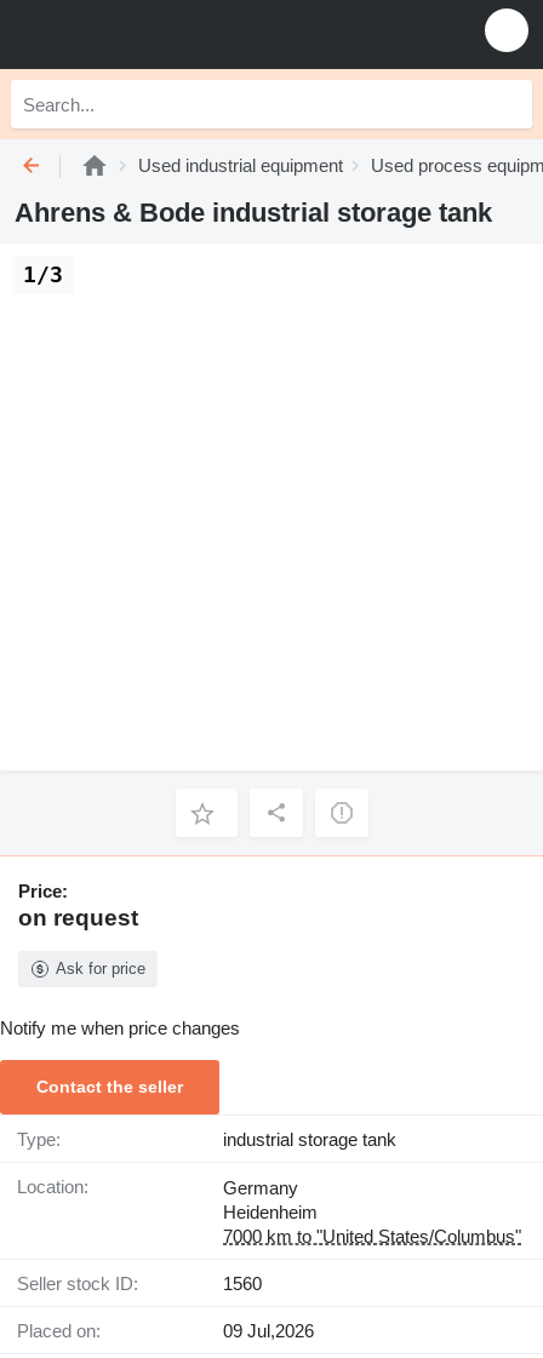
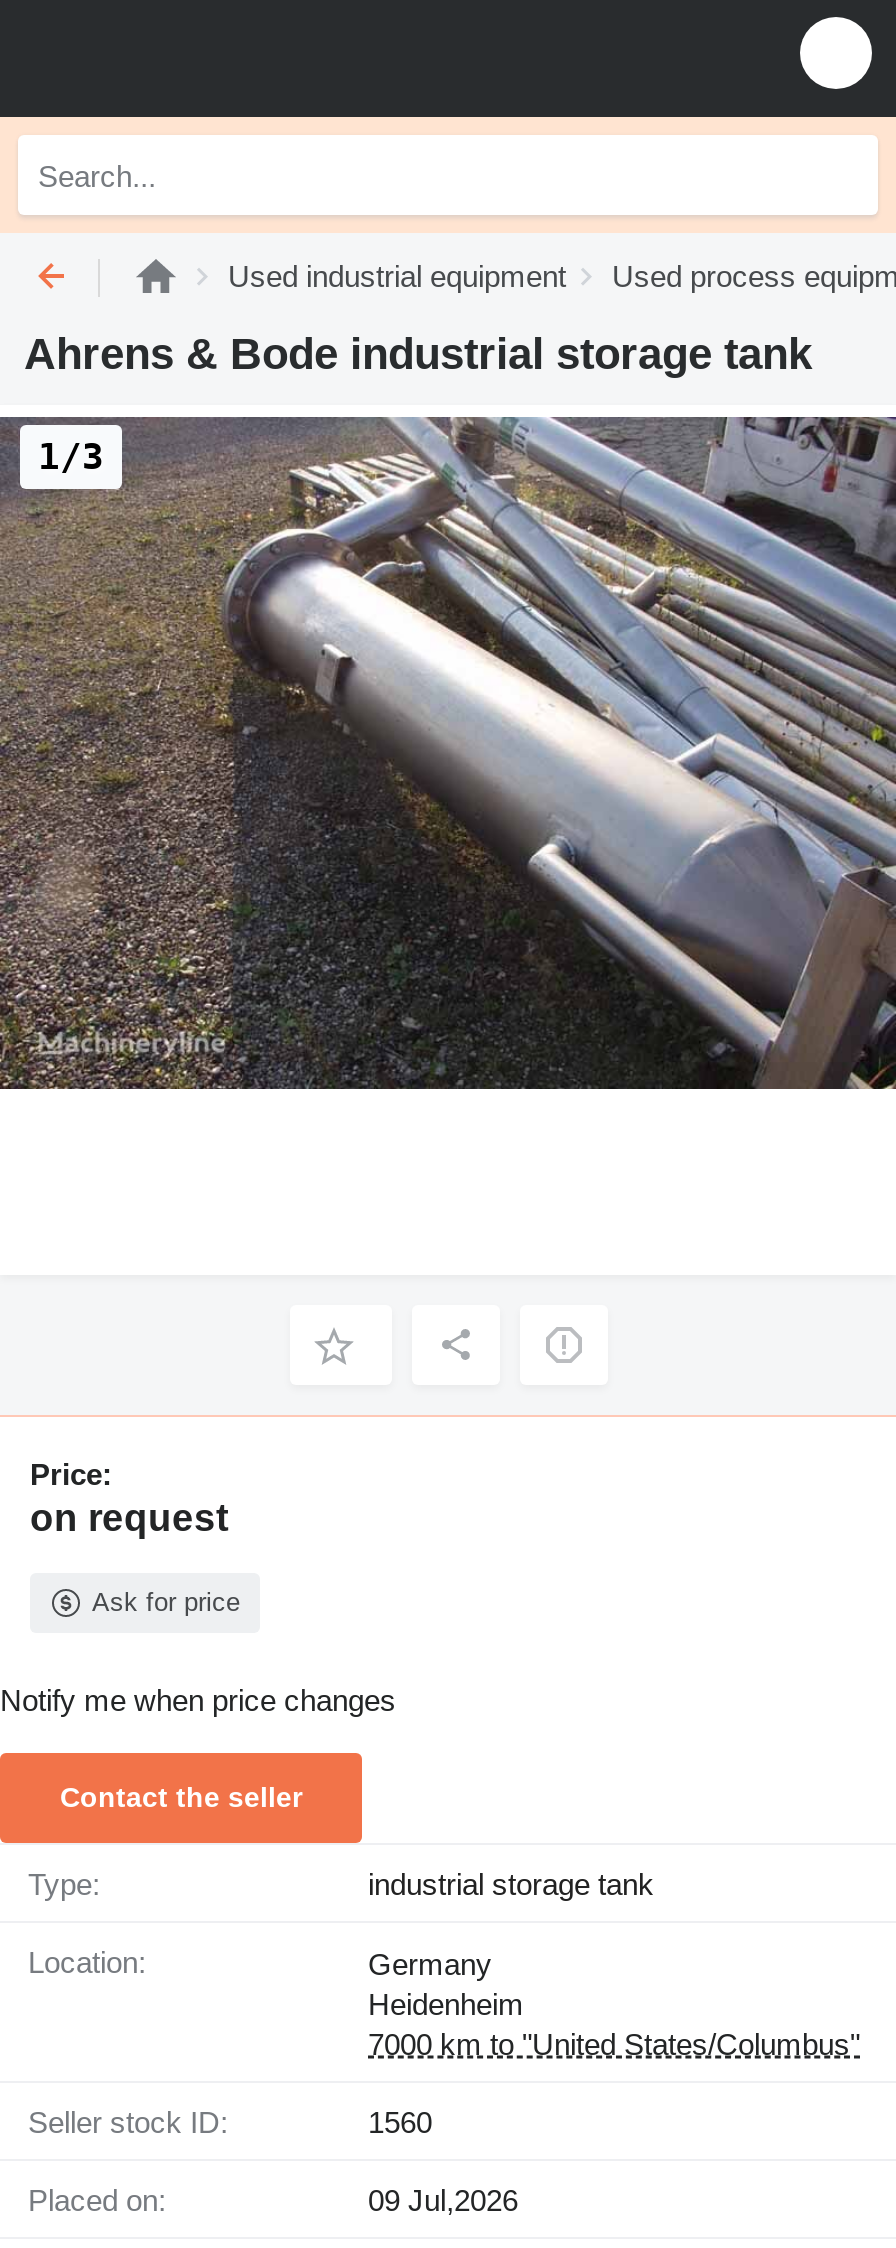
none -> [6,415,890,1091] [image]

